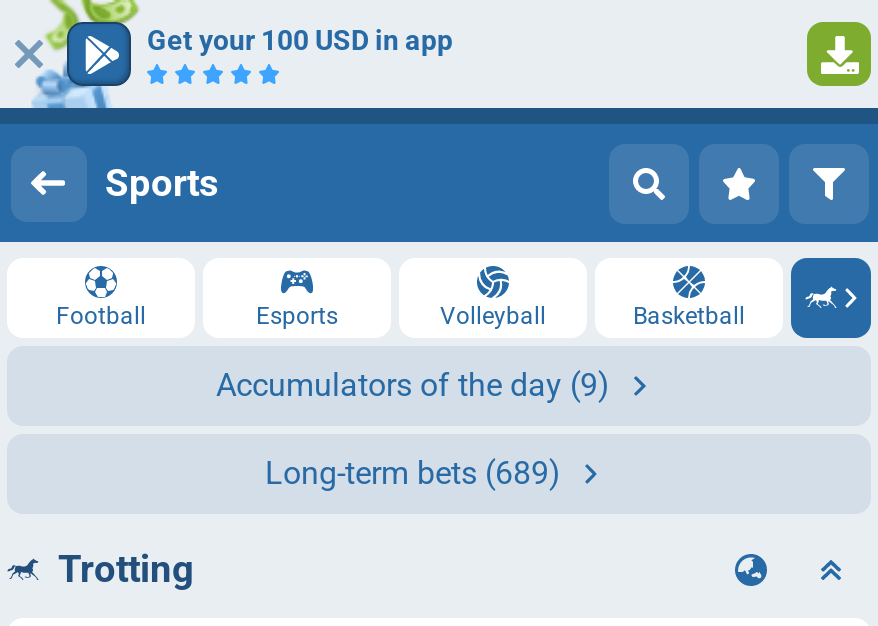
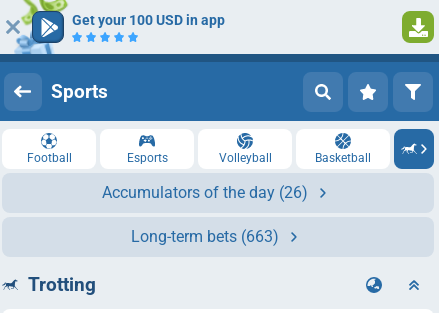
[216,366,610,404] Accumulators of the day (9) -> [102,183,308,202] Accumulators of the day (26)
[265,454,561,492] Long-term bets (689) -> [131,227,279,246] Long-term bets (663)

